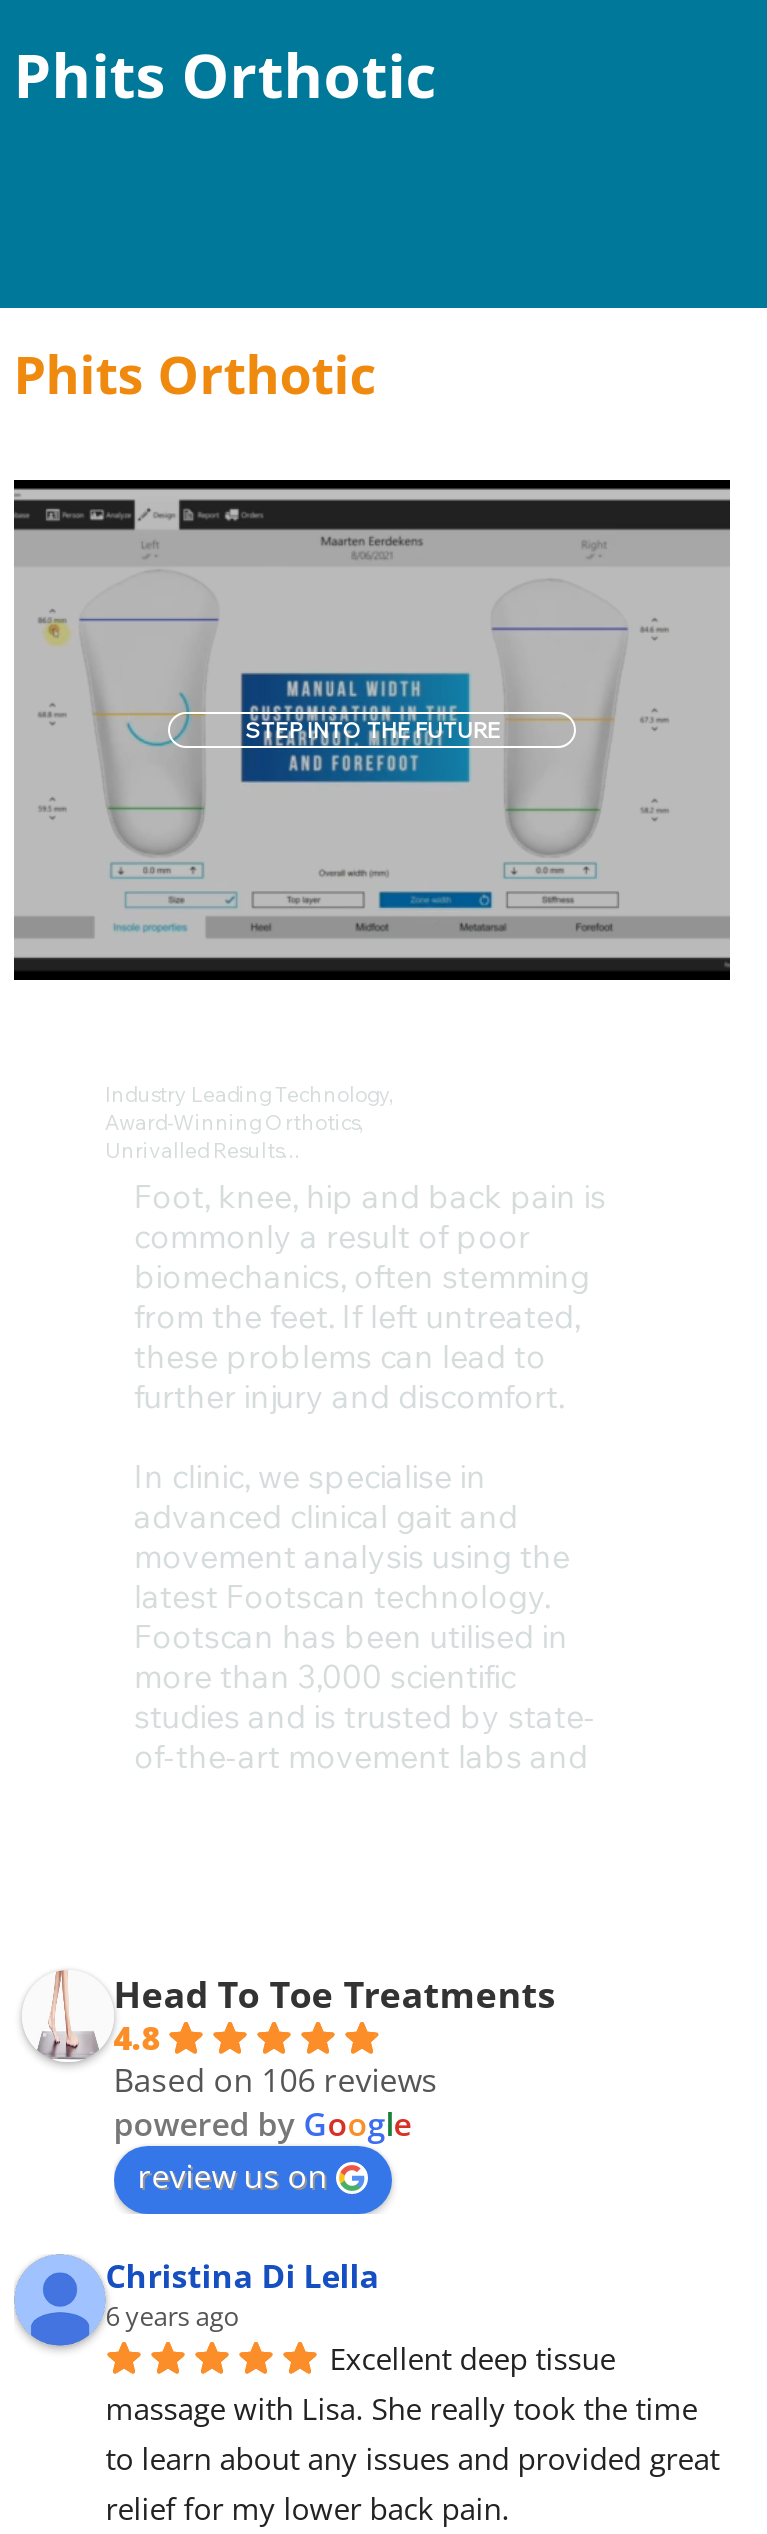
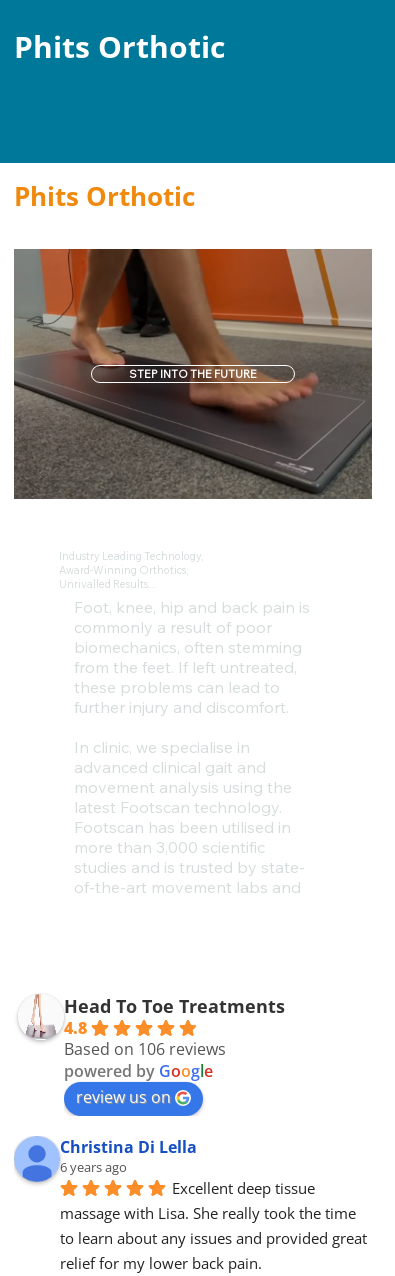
[14,478,730,982] [image] -> [14,248,372,500] [image]

